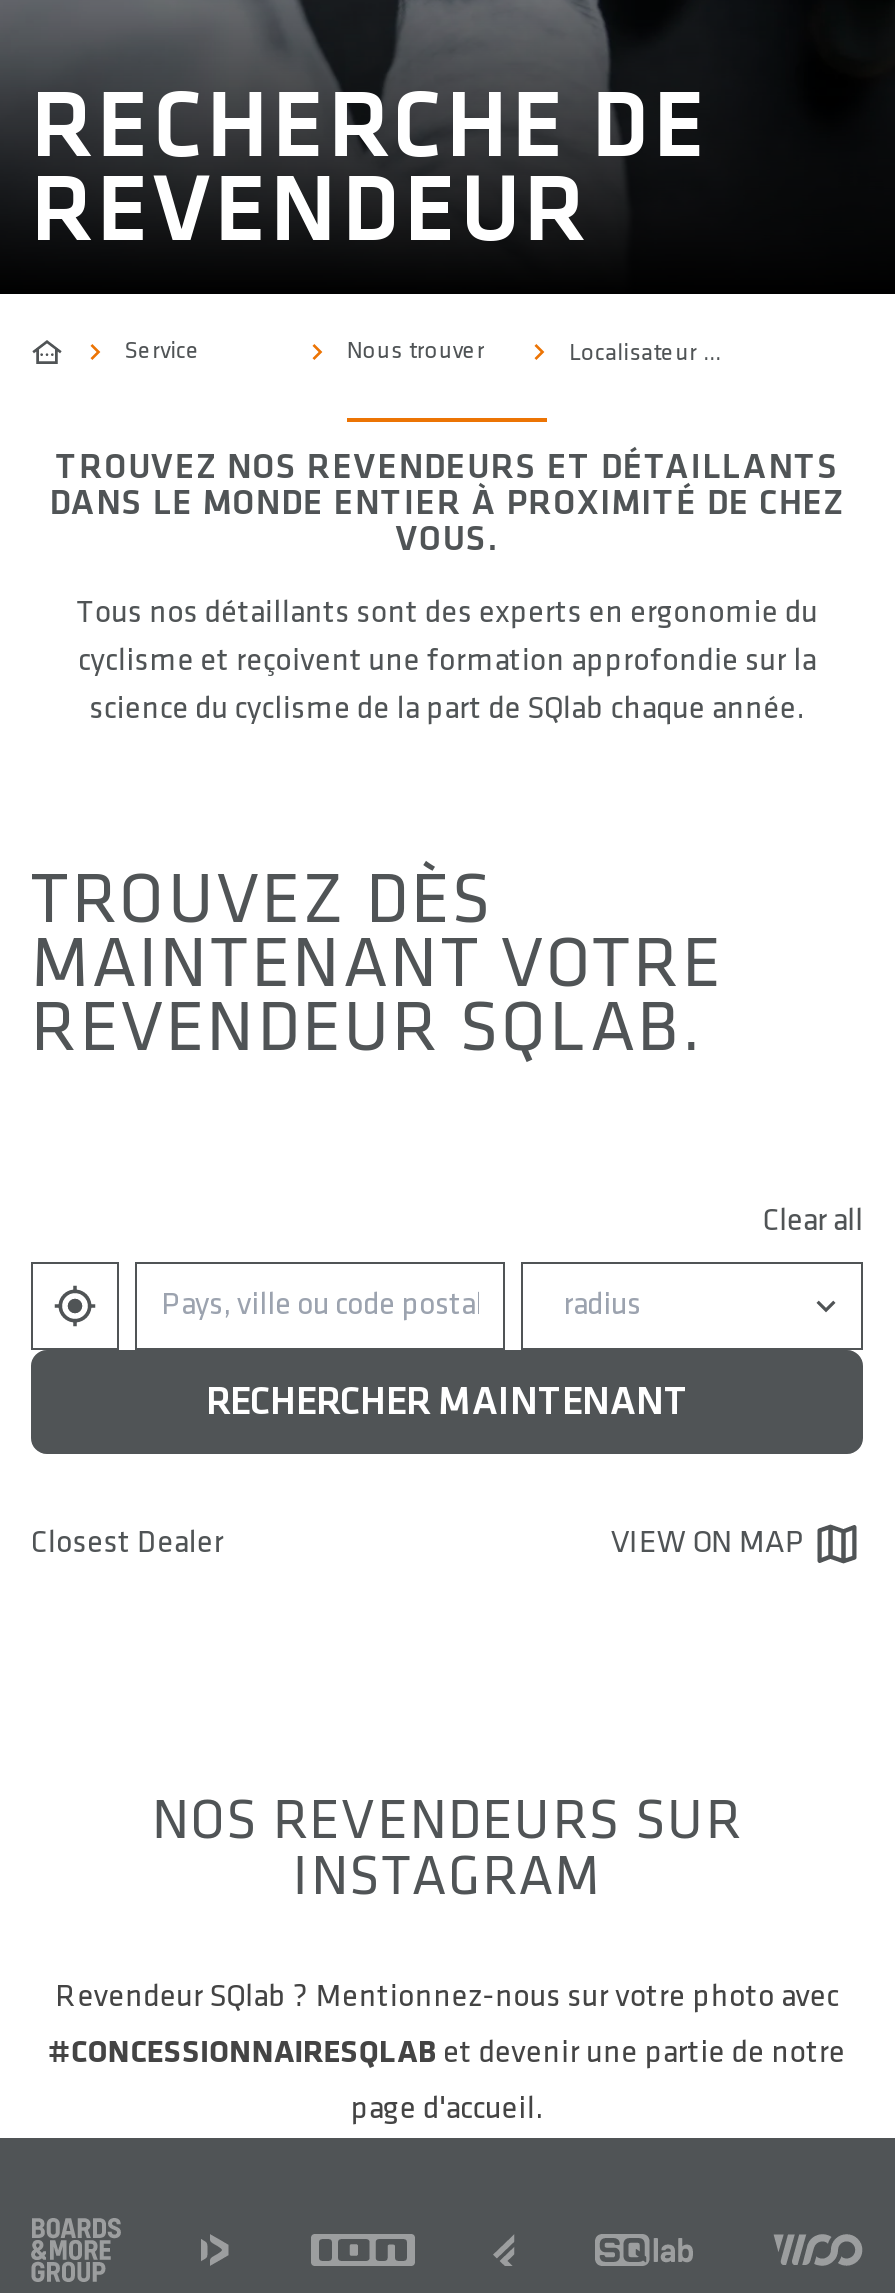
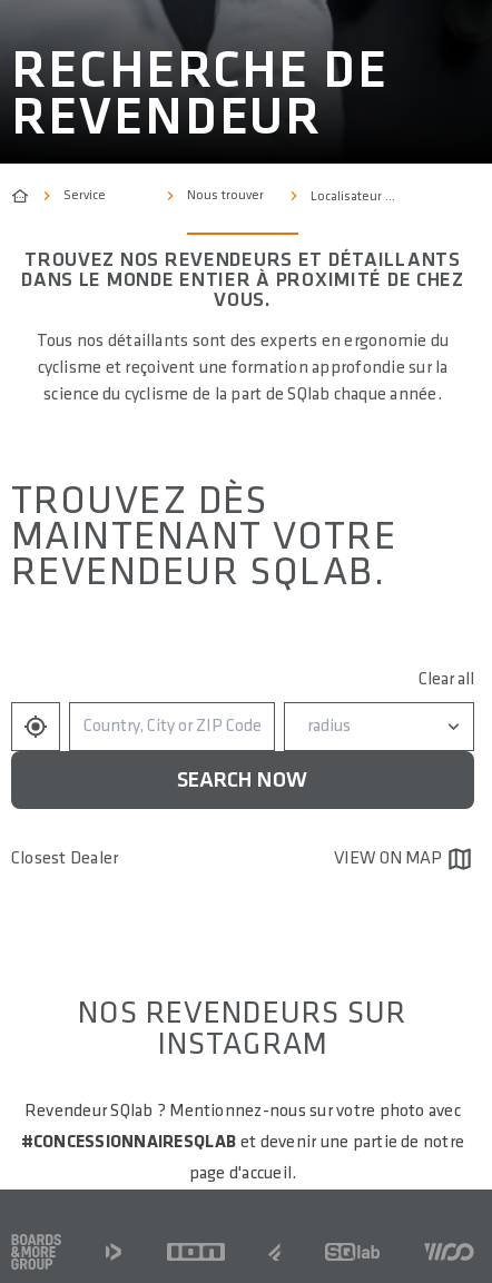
[206,1378,688,1426] RECHERCHER MAINTENANT -> [177,767,308,793] SEARCH NOW

